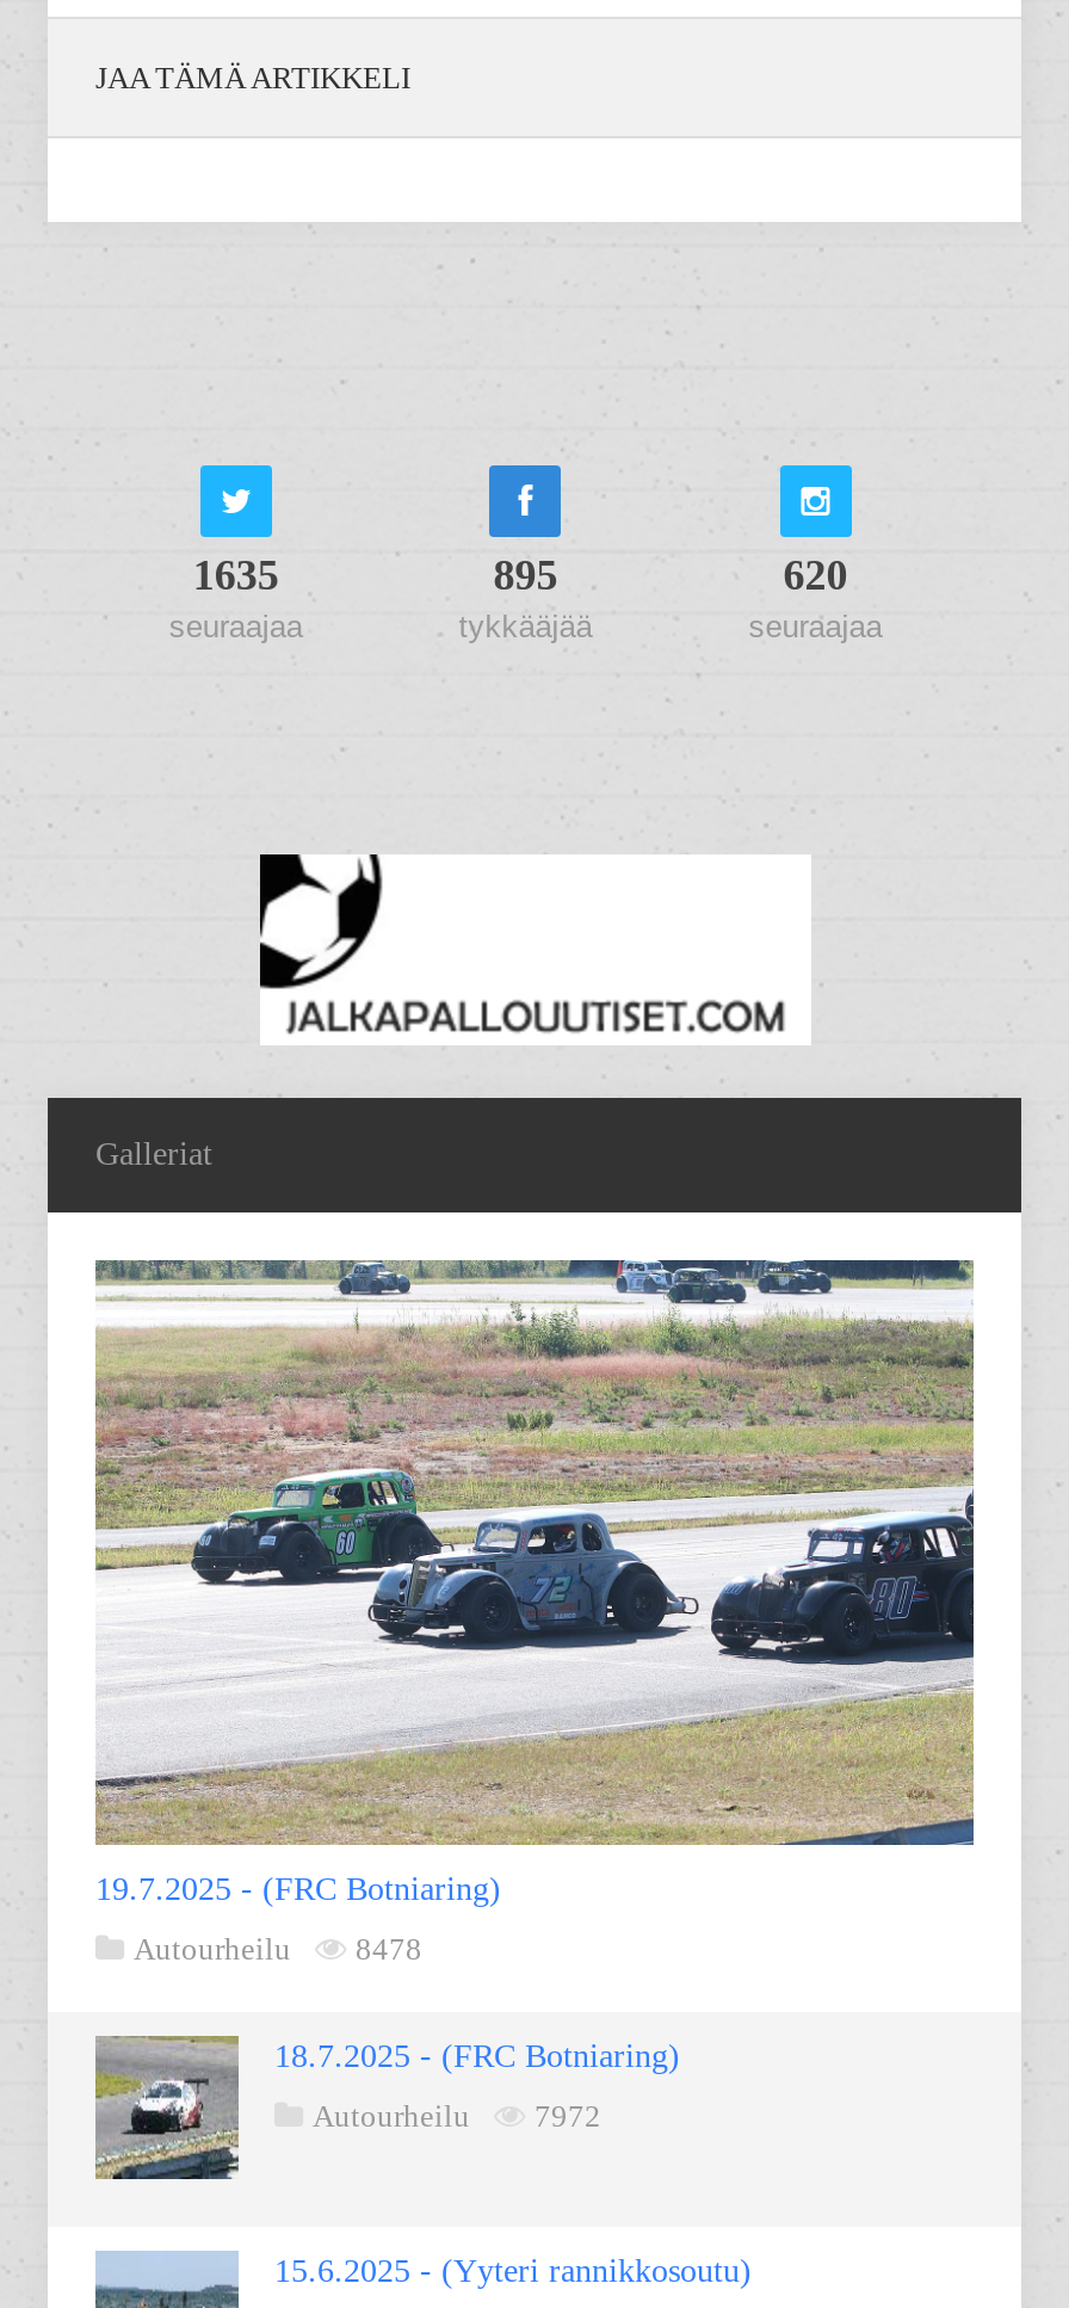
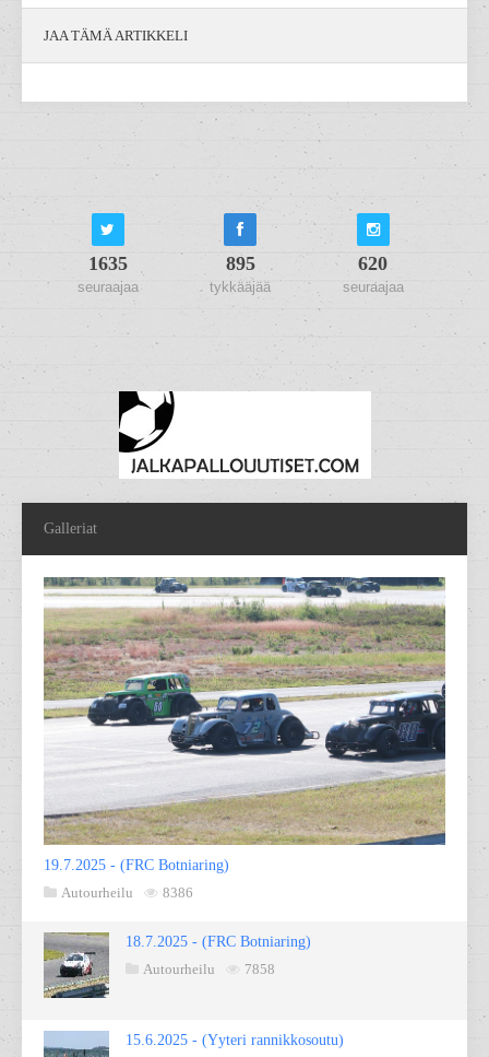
[134,1932,422,1967] Autourheilu 8478 -> [61,885,193,901] Autourheilu 8386
[313,2099,601,2134] Autourheilu 7972 -> [143,961,275,978] Autourheilu 7858

